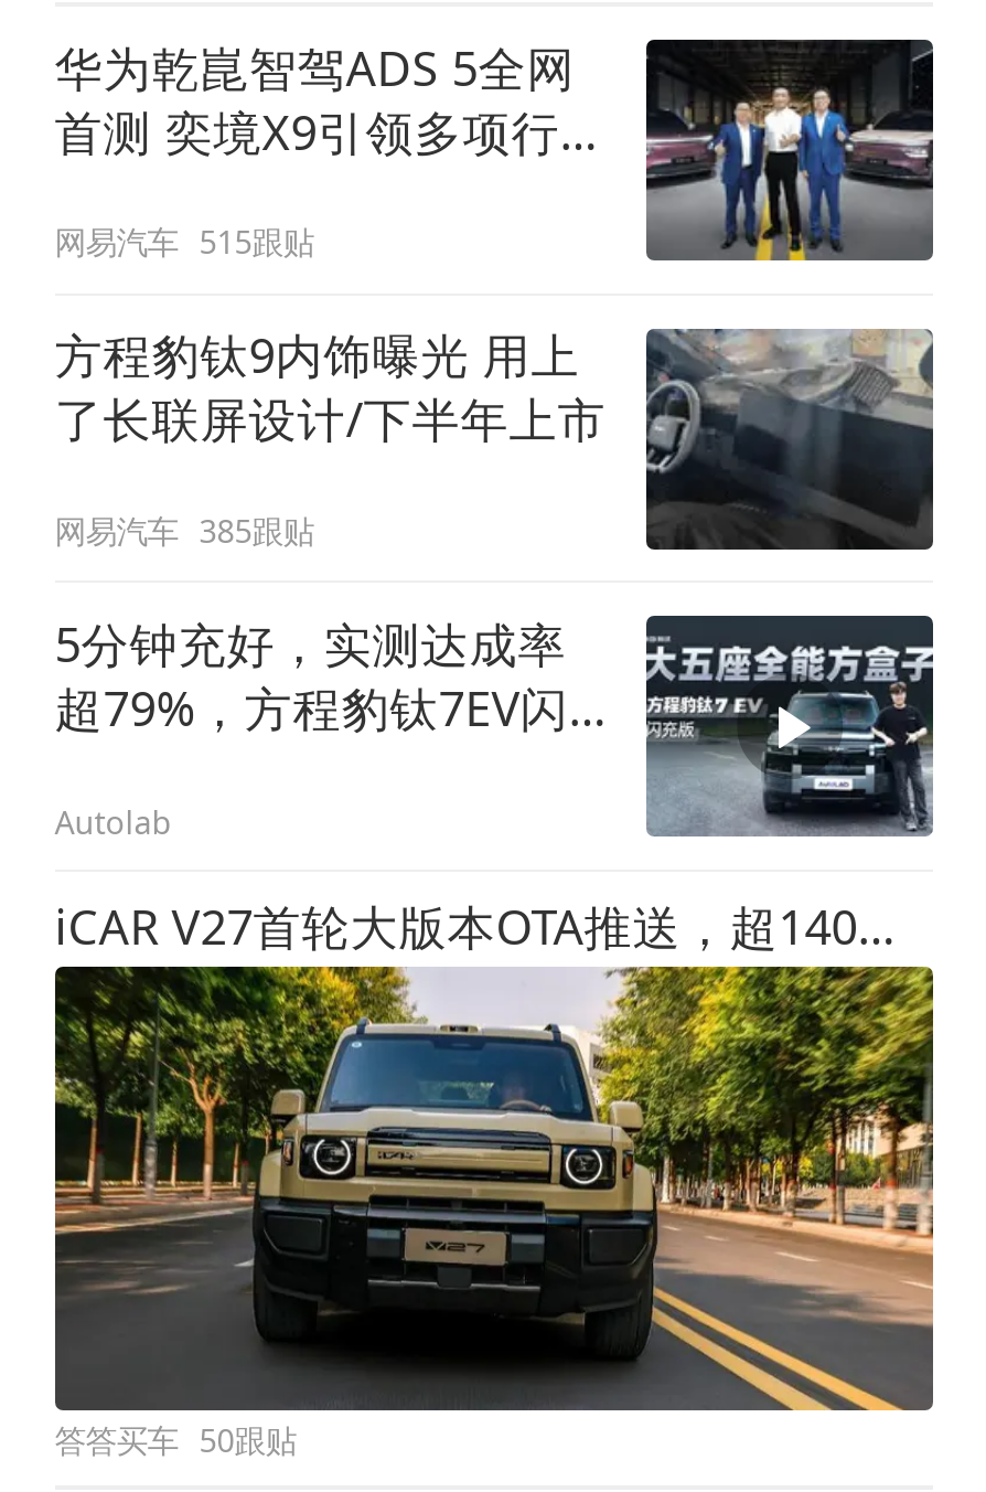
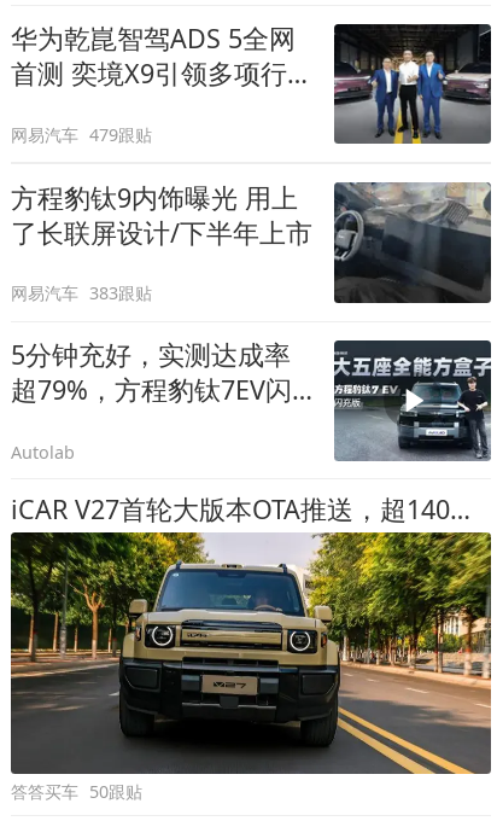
[54,221,314,263] 网易汽车 515跟贴 -> [10,123,152,146] 网易汽车 479跟贴
[54,509,314,551] 网易汽车 385跟贴 -> [10,282,152,305] 网易汽车 383跟贴

